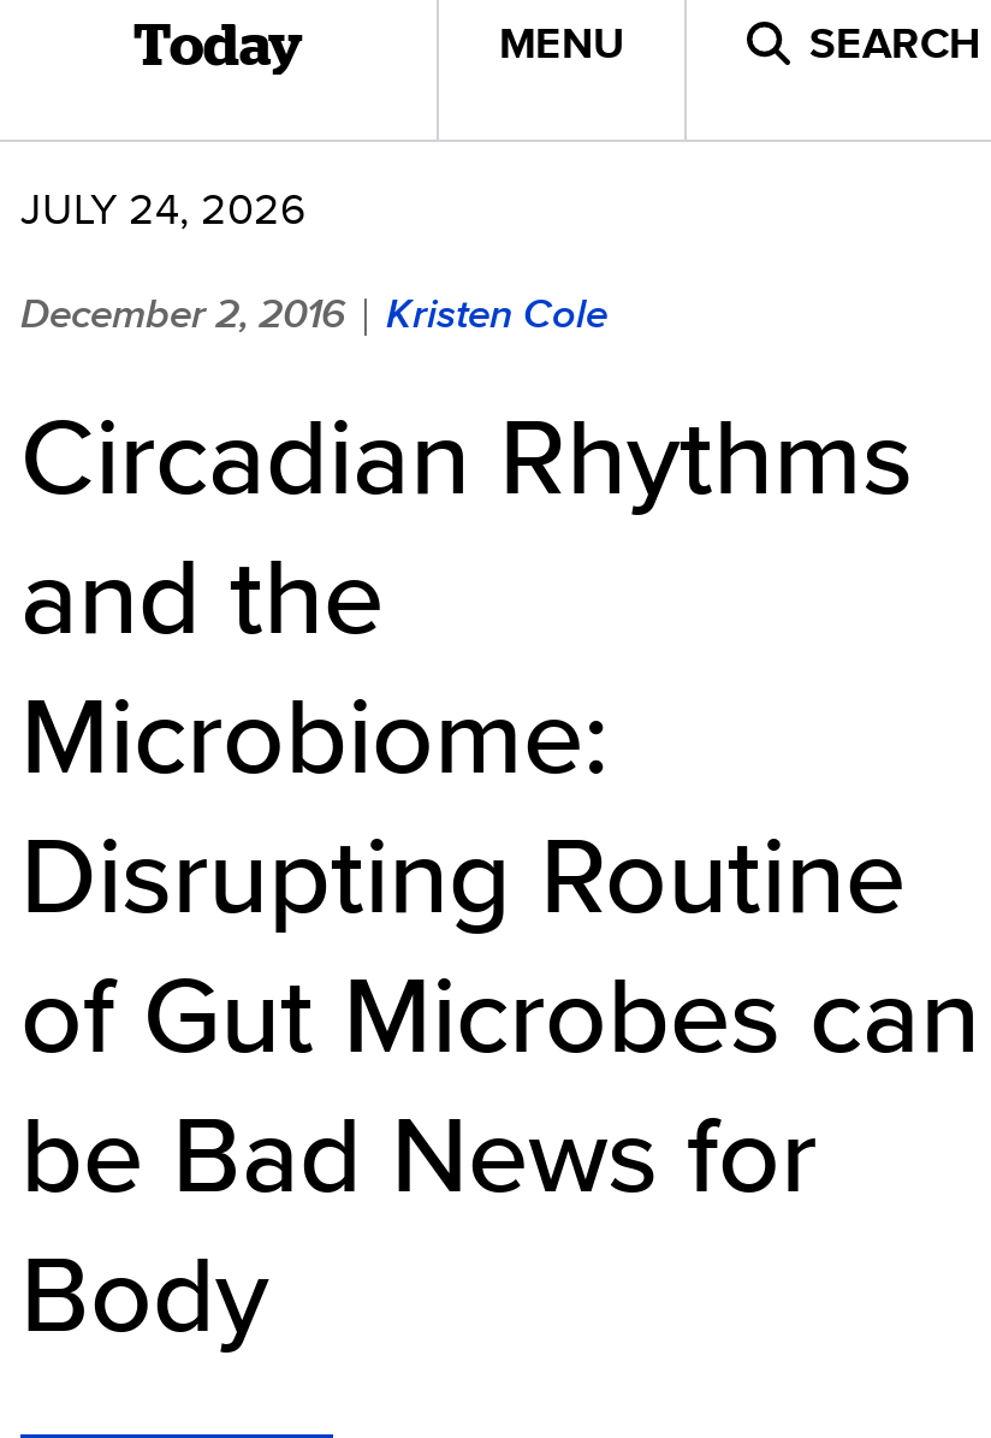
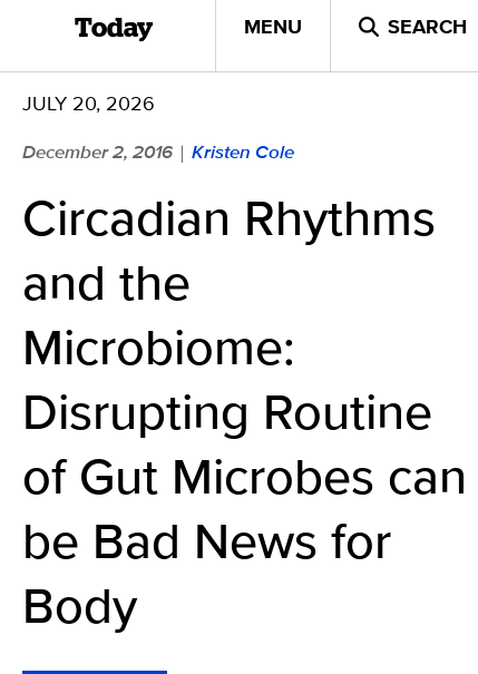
[20,178,307,238] JULY 24, 2026 -> [22,89,155,117] JULY 20, 2026

